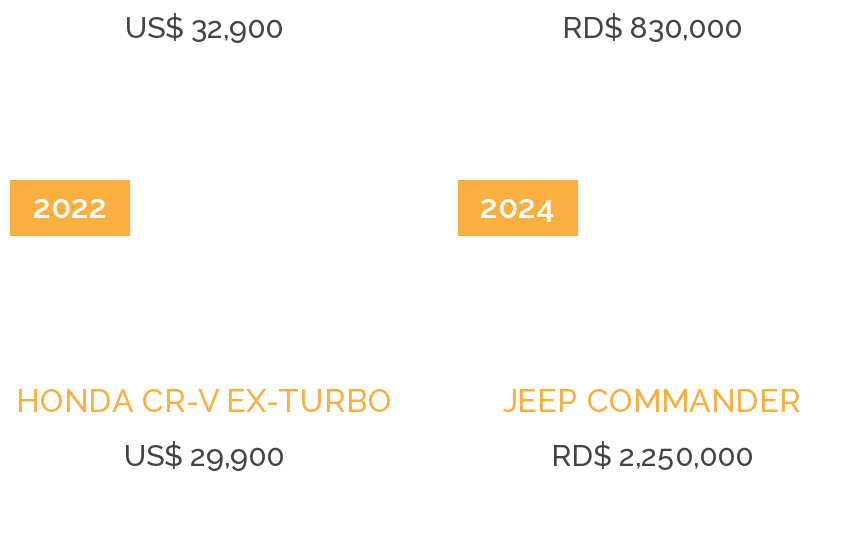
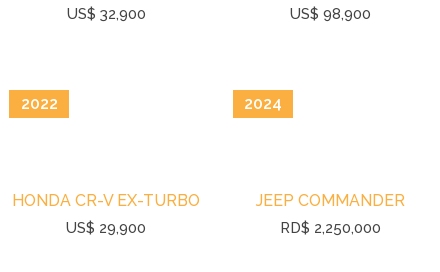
[562,9,742,45] RD$ 830,000 -> [289,4,370,22] US$ 98,900

